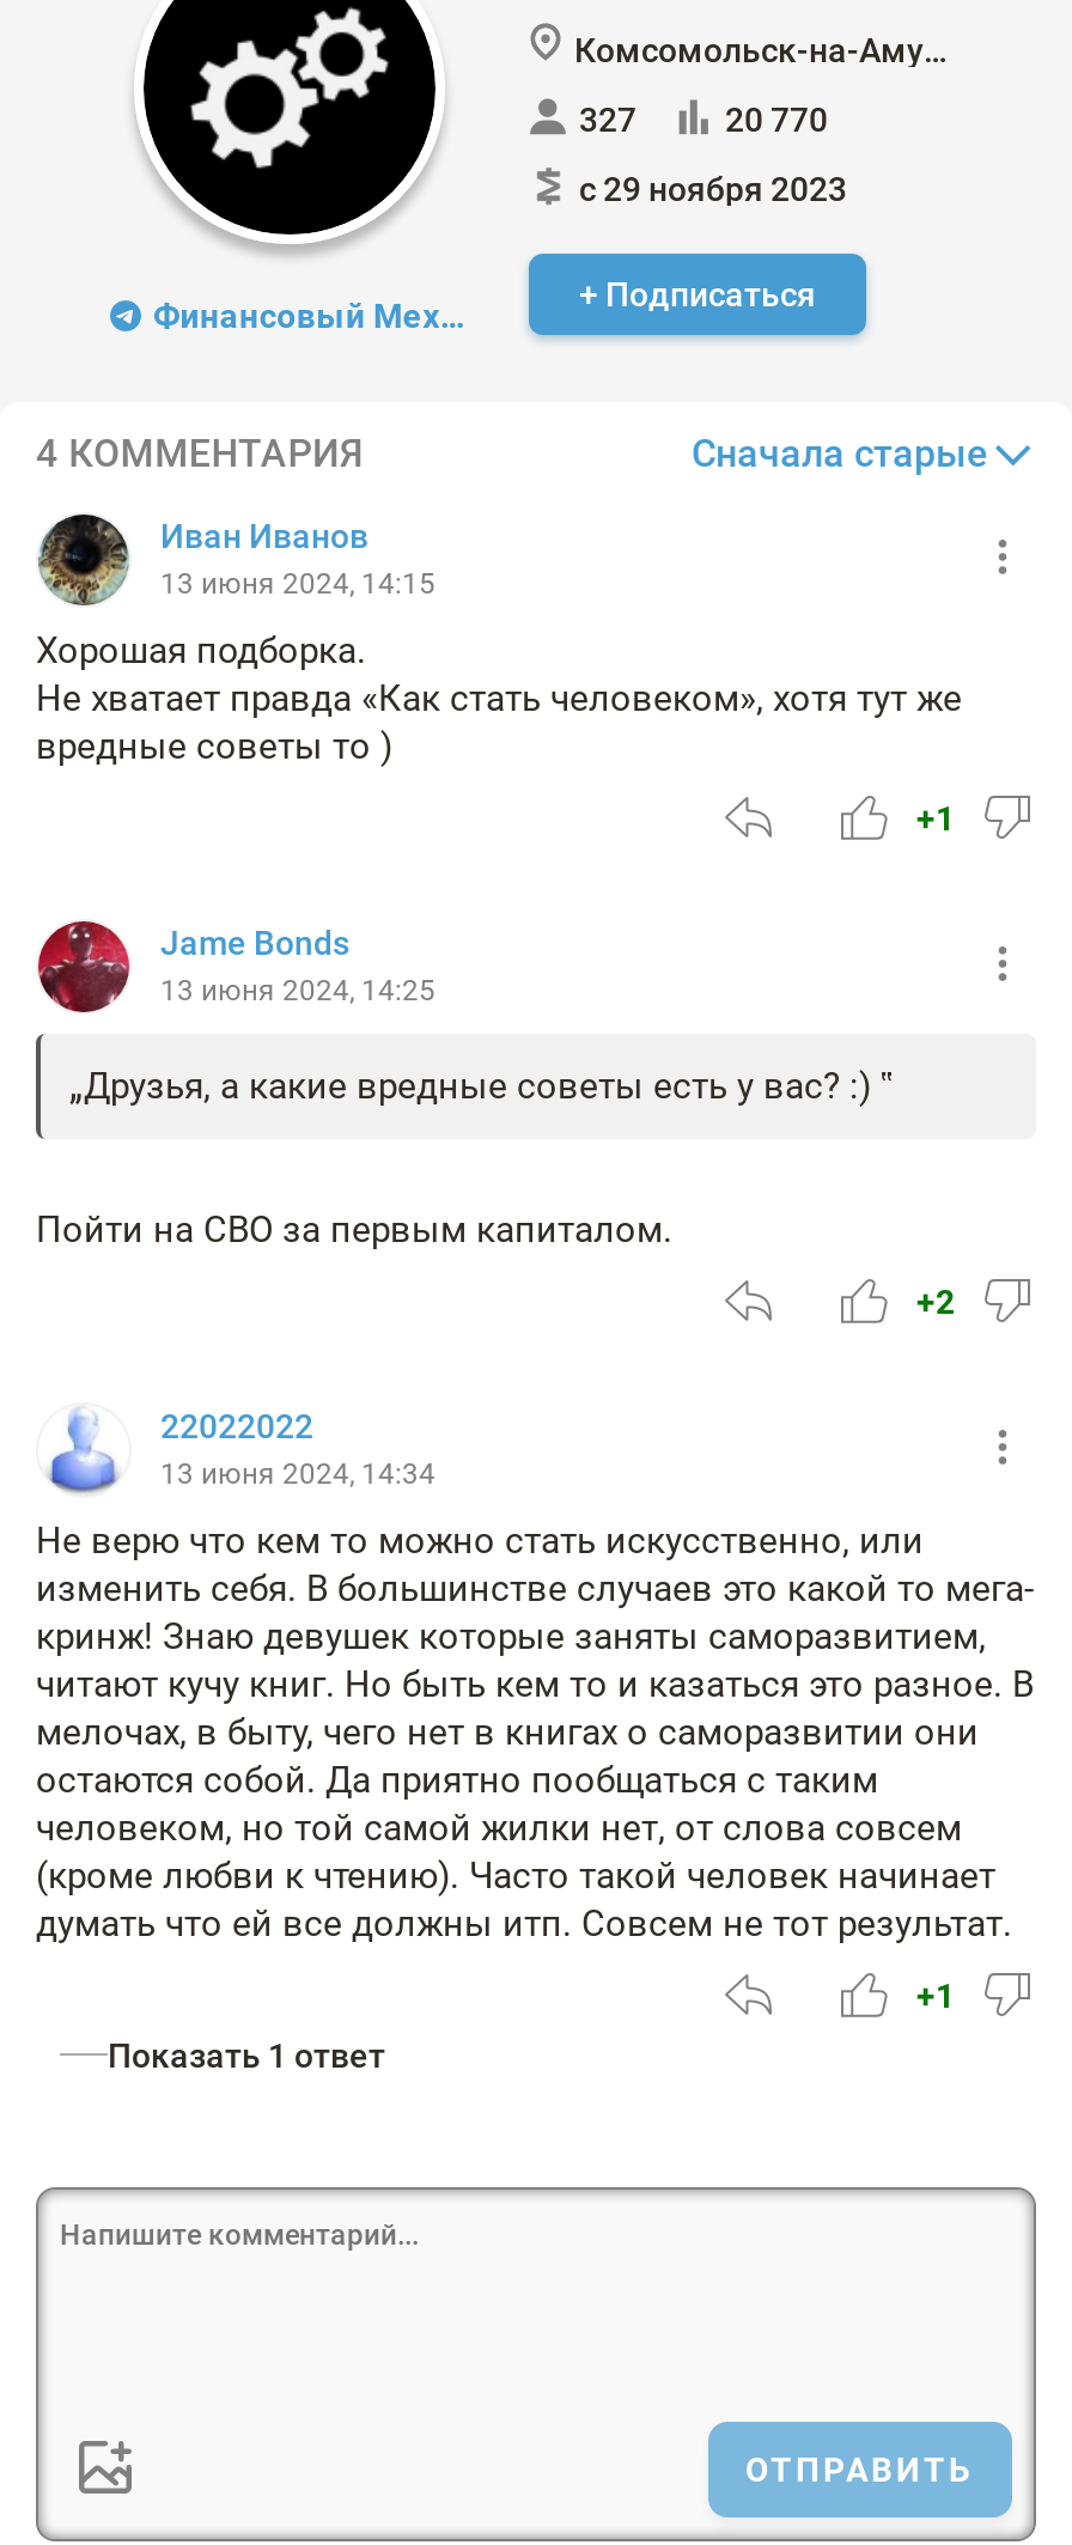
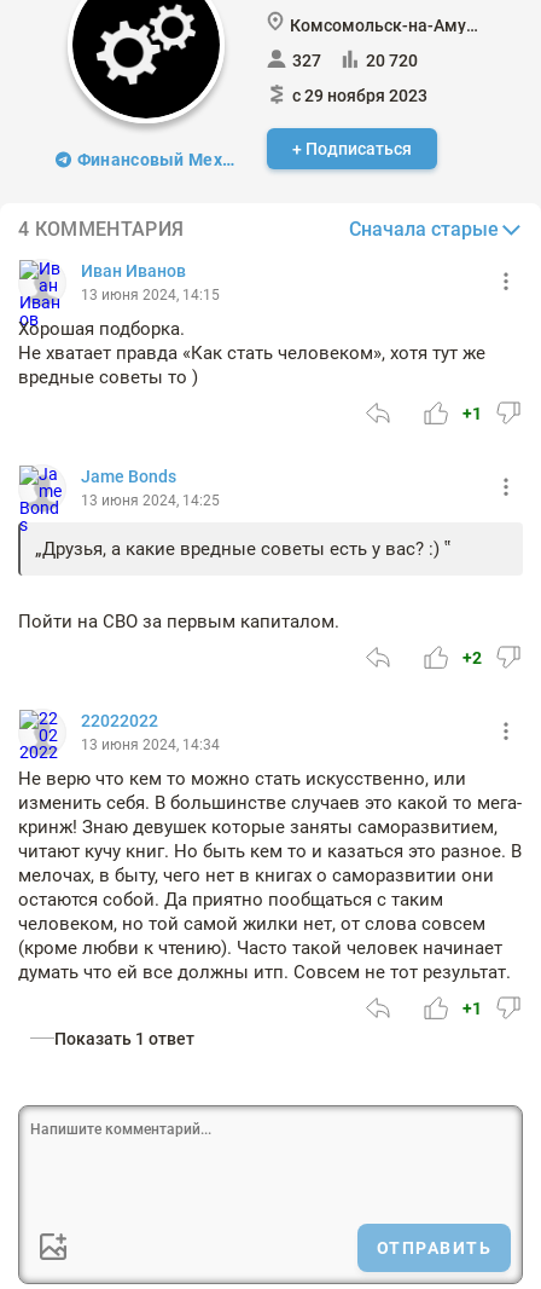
[725,101,828,139] 20 770 -> [366,51,418,70] 20 720
[36,512,129,610] [image] -> [19,260,64,316] [image]
[36,919,132,1051] [image] -> [19,466,65,532] [image]
[41,1407,117,1500] [image] -> [19,710,58,759] [image]

